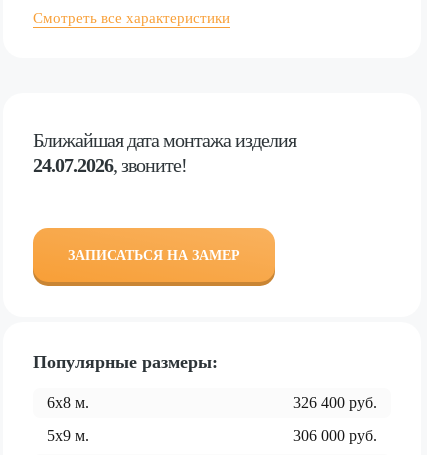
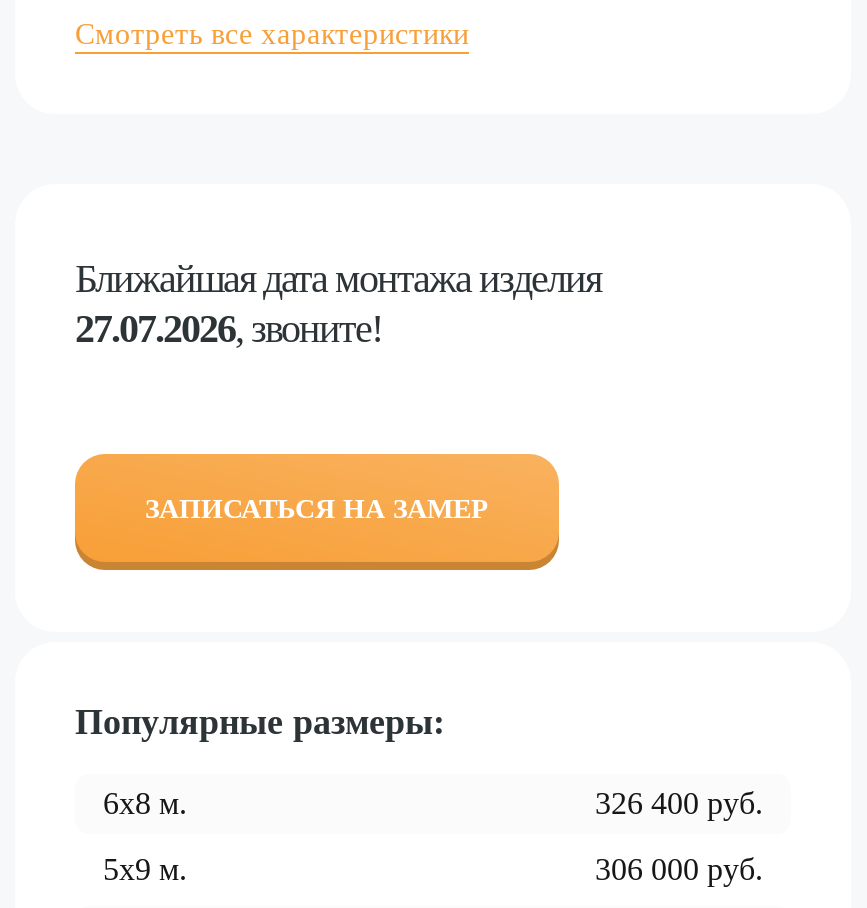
[33,154,187,176] 24.07.2026, звоните! -> [75,306,383,350] 27.07.2026, звоните!

